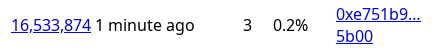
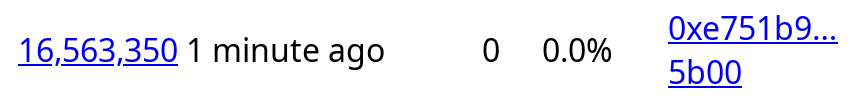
[11,14,308,36] 16,533,874 1 minute ago | 3 | 0.2% -> [18,28,612,72] 16,563,350 1 minute ago | 0 | 0.0%

